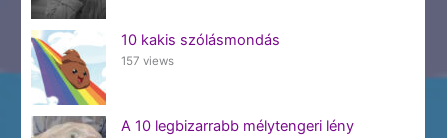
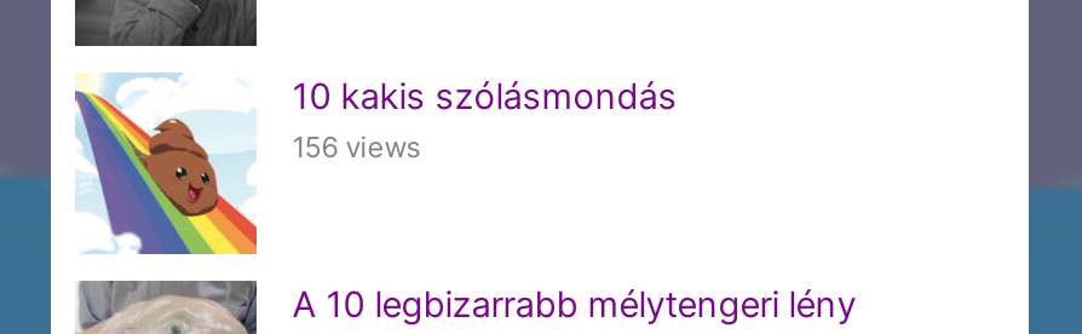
[121,54,174,68] 157 views -> [292,130,421,164] 156 views

